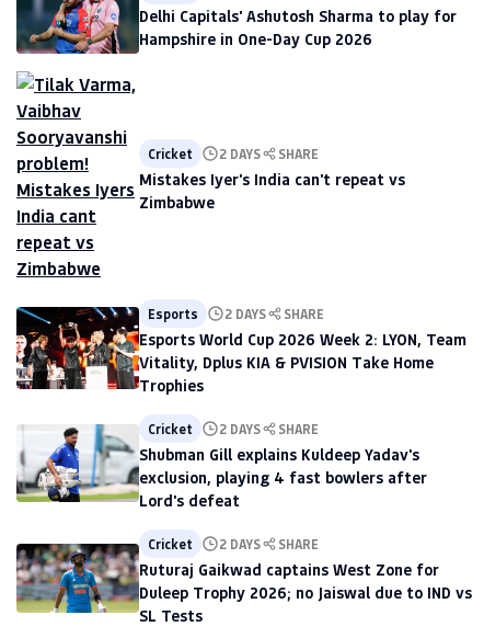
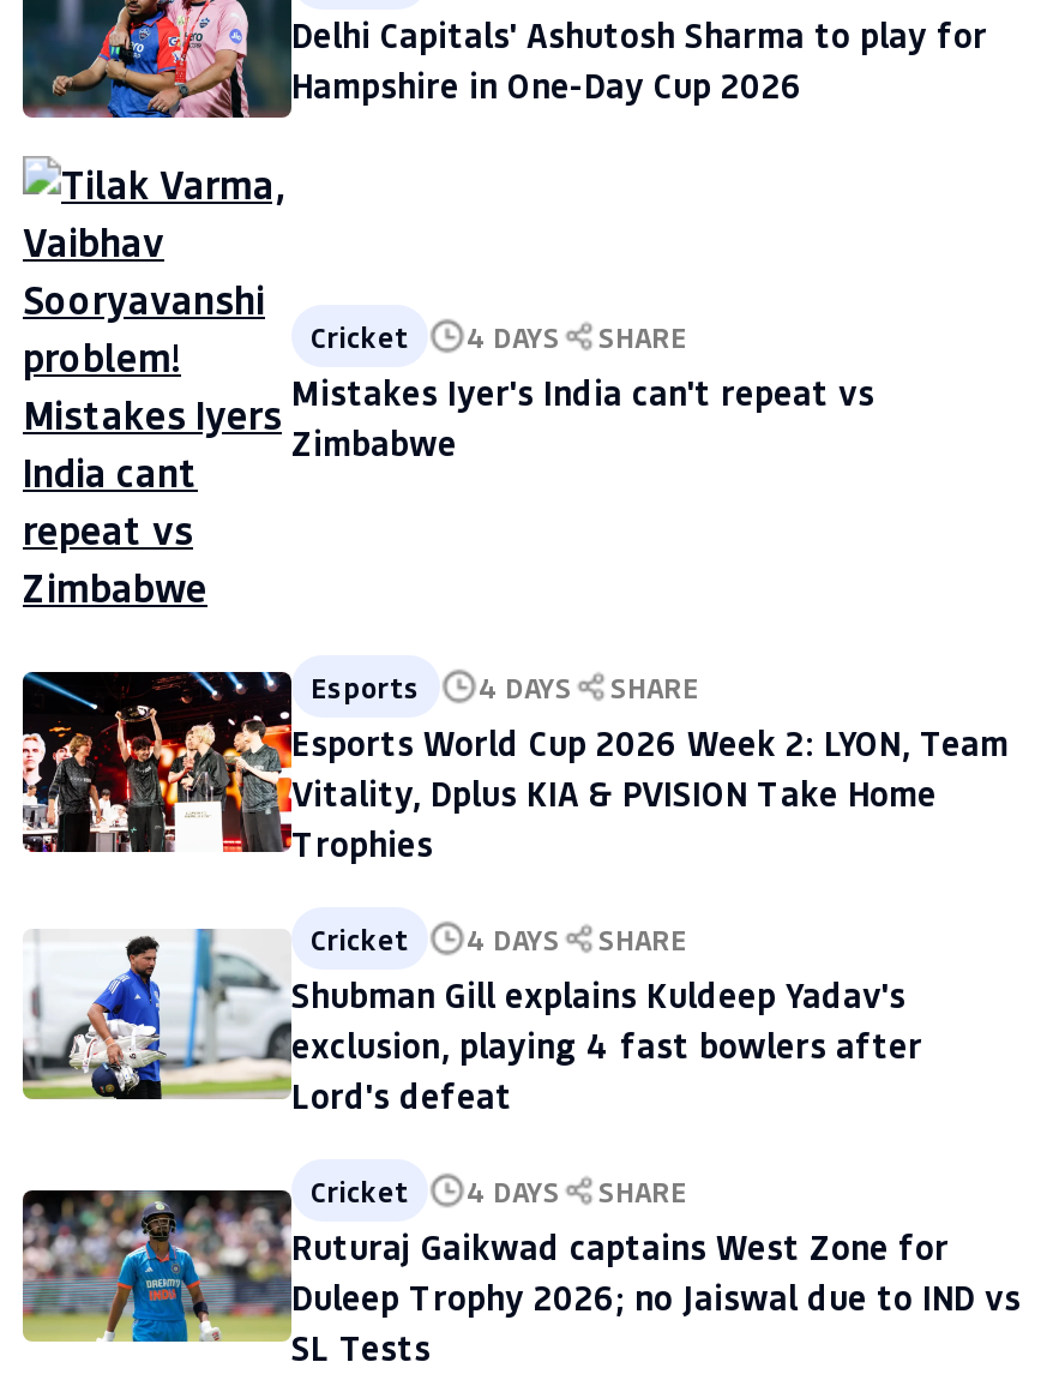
[148,145,319,162] Cricket 2 DAYS SHARE -> [311,317,687,355] Cricket 4 DAYS SHARE
[148,305,324,322] Esports 2 DAYS SHARE -> [311,667,699,706] Esports 4 DAYS SHARE
[148,420,319,437] Cricket 2 DAYS SHARE -> [311,919,687,958] Cricket 4 DAYS SHARE
[148,535,319,552] Cricket 2 DAYS SHARE -> [311,1171,687,1210] Cricket 4 DAYS SHARE

